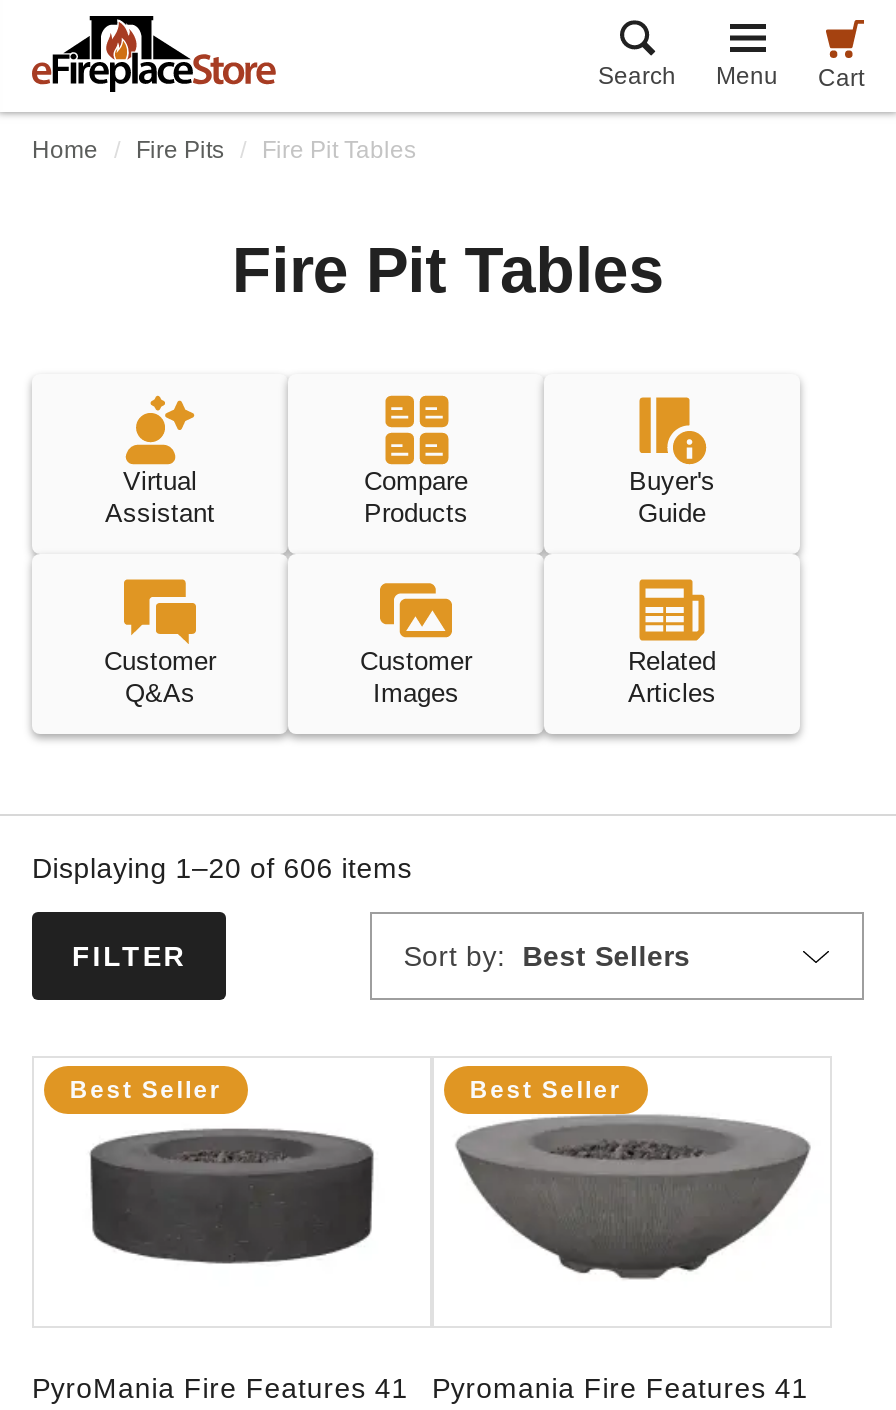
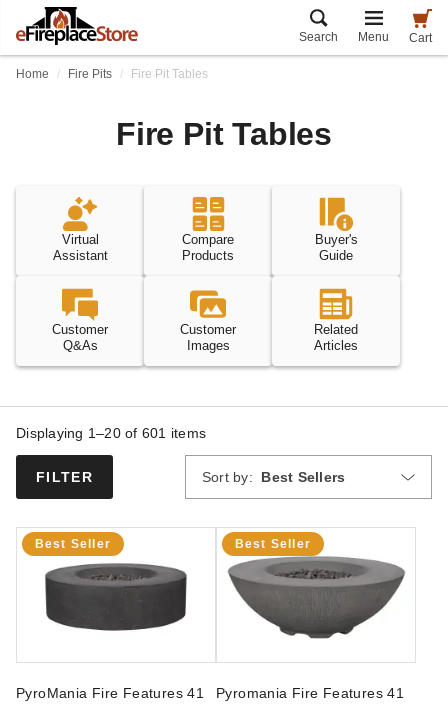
[32,852,412,884] Displaying 1–20 of 606 items -> [16,425,206,441] Displaying 1–20 of 601 items

